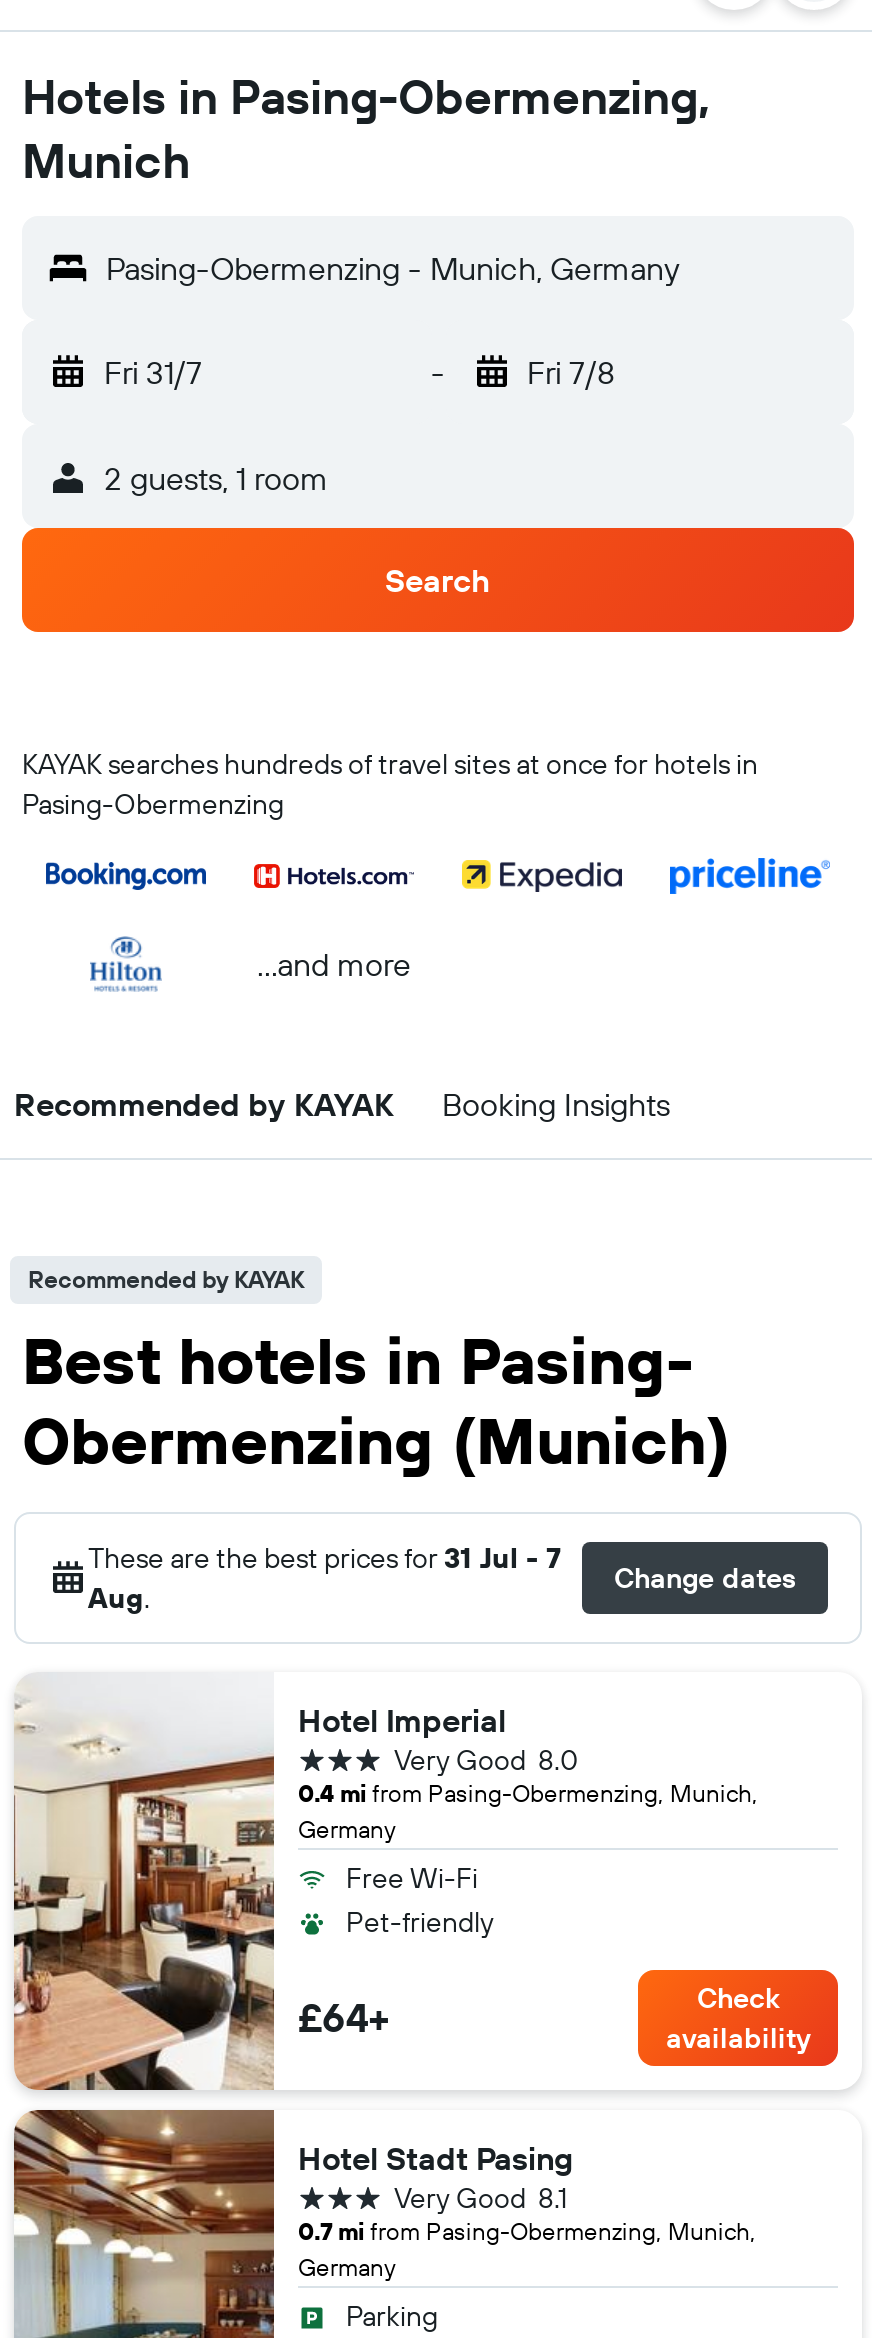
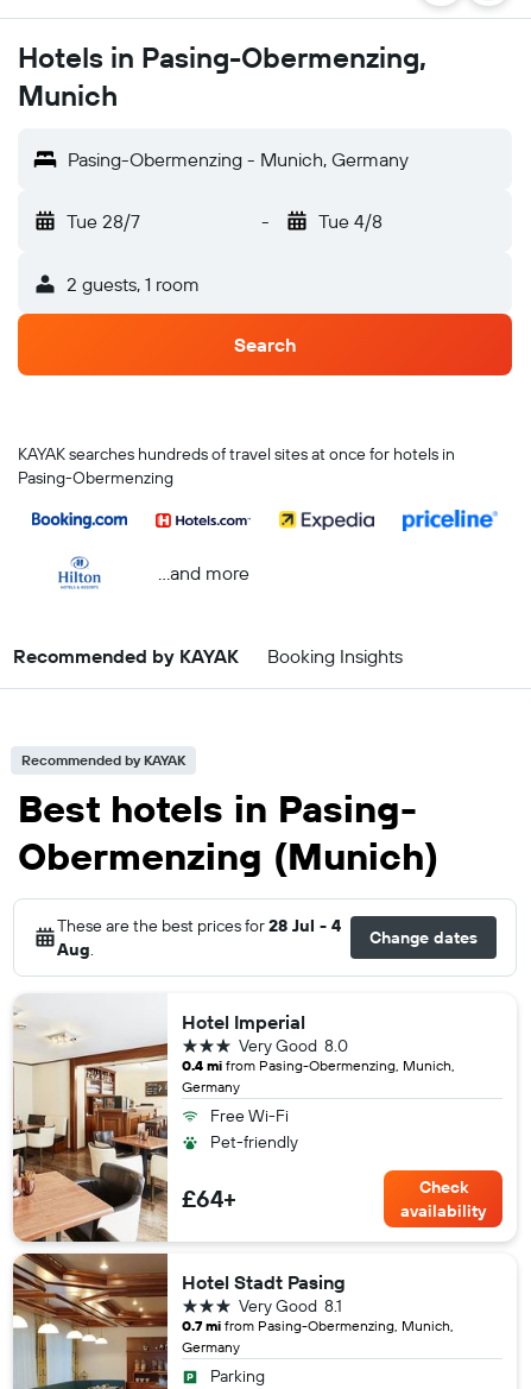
[104,352,202,392] Fri 31/7 -> [67,209,140,233] Tue 28/7
[527,352,615,392] Fri 7/8 -> [318,209,382,233] Tue 4/8
[88,1540,562,1576] These are the best prices for 31 Jul - 7 -> [57,915,341,936] These are the best prices for 28 Jul - 4

